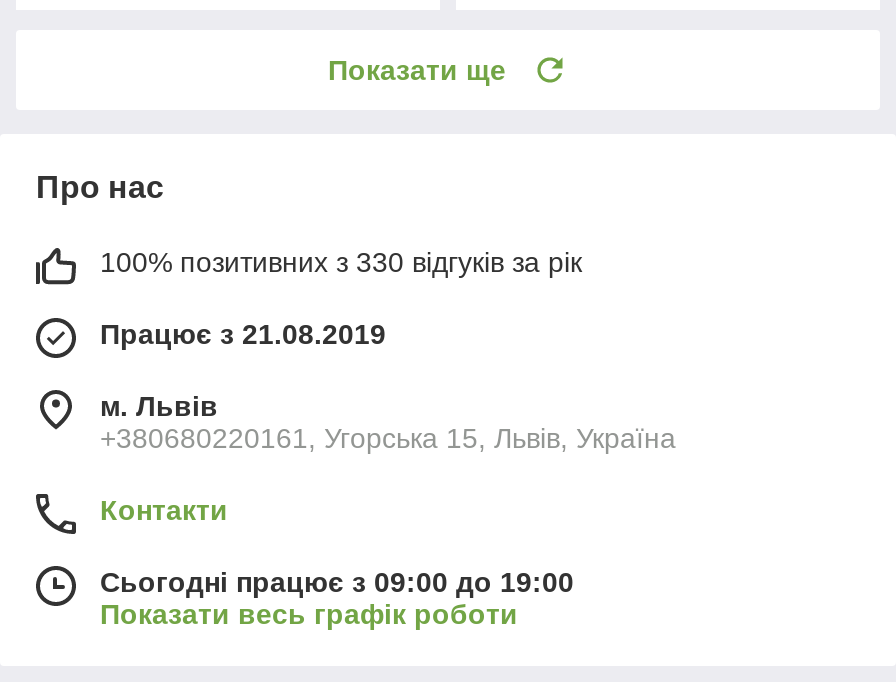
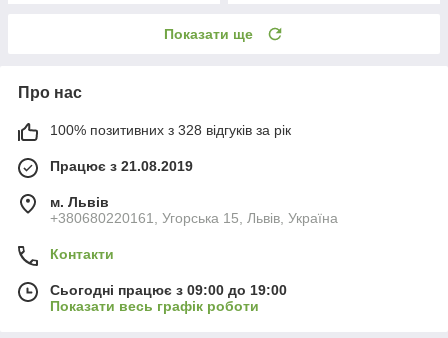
[100,247,582,279] 100% позитивних з 330 відгуків за рік -> [50,122,291,138] 100% позитивних з 328 відгуків за рік

